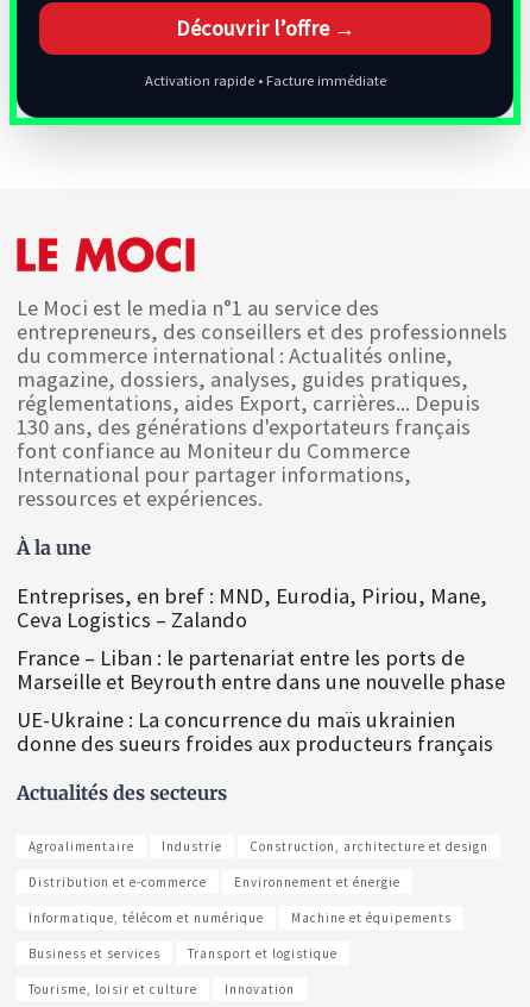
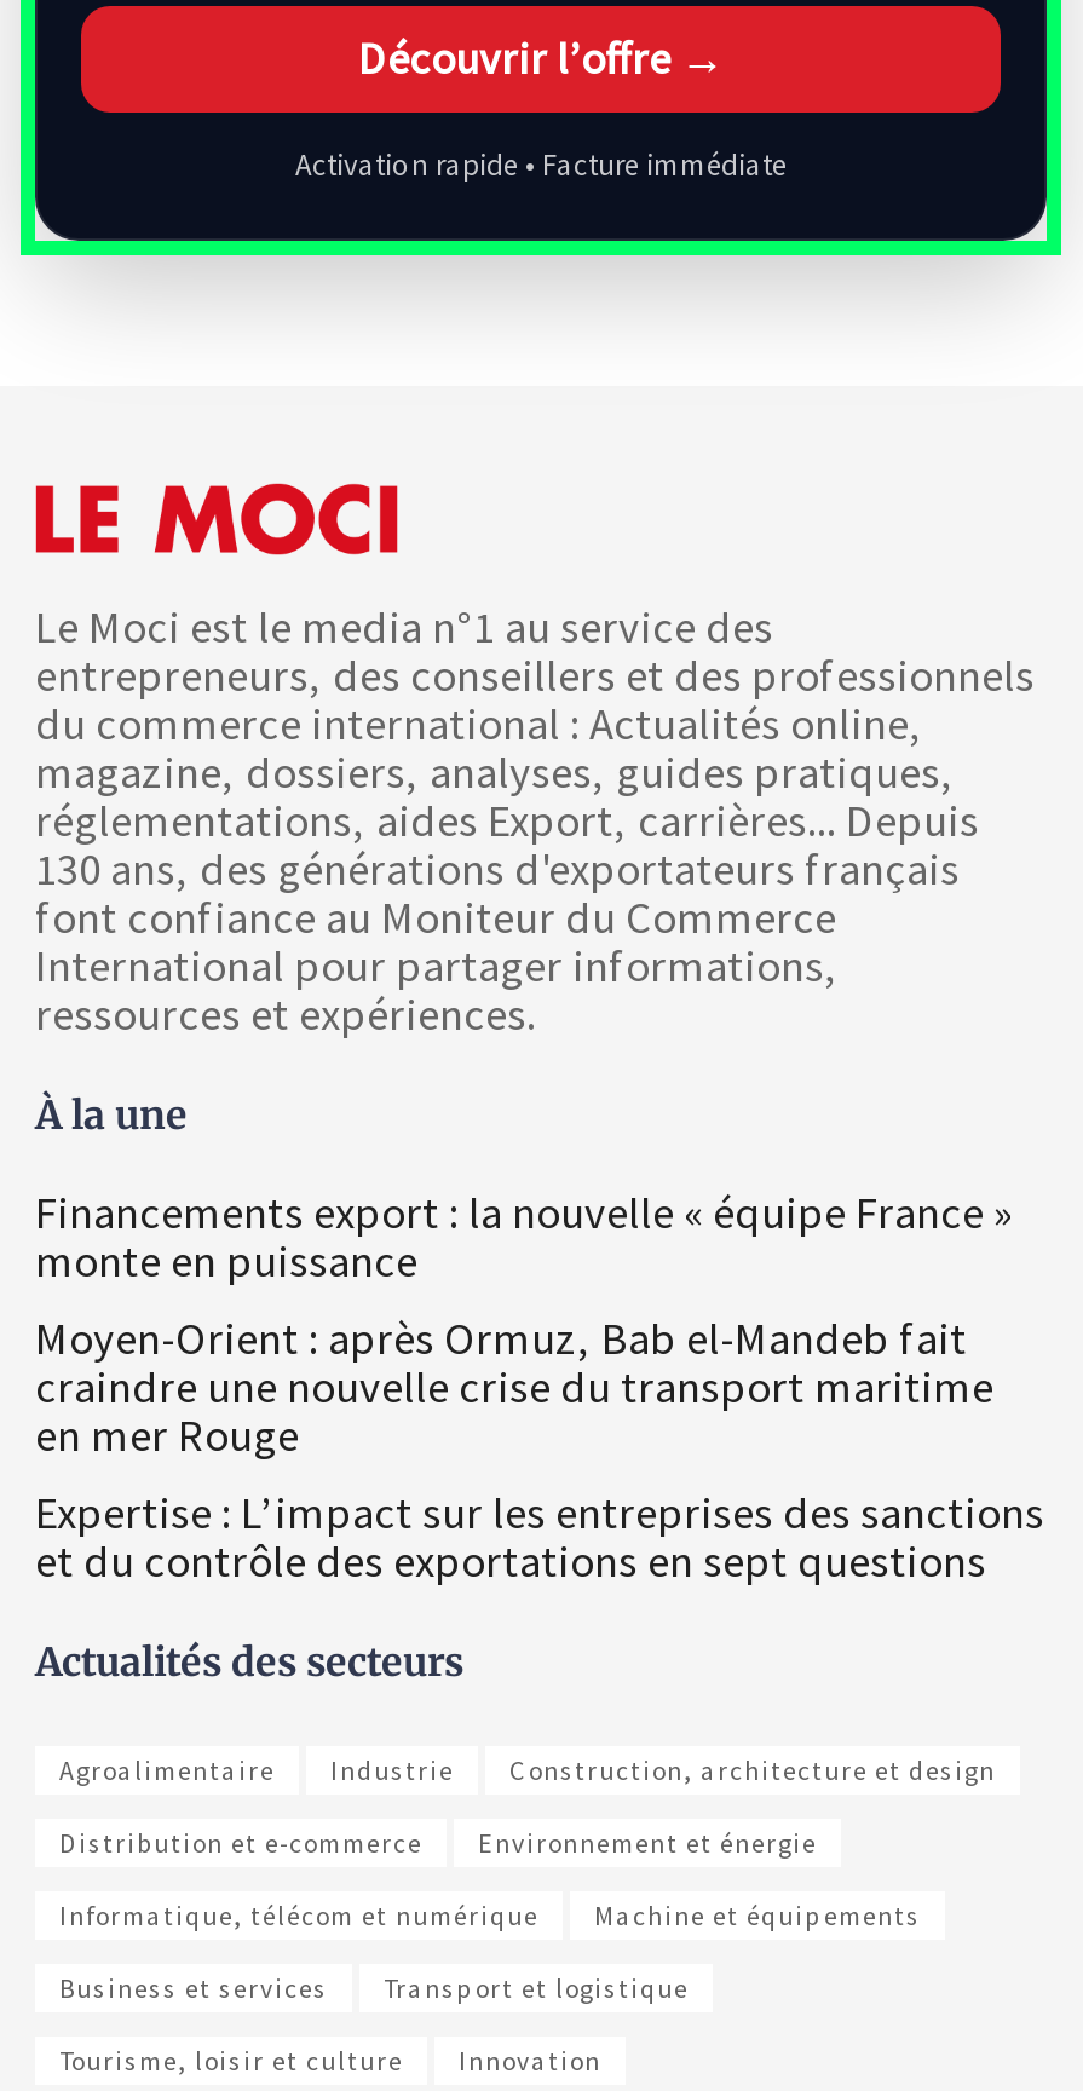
[17,581,510,756] Entreprises, en bref : MND, Eurodia, Piriou, Mane, | Ceva Logistics – Zalando | France – Liban : le partenariat entre les ports de | Marseille et Beyrouth entre dans une nouvelle phase | UE-Ukraine : La concurrence du maïs ukrainien | donne des sueurs froides aux producteurs français -> [35,1183,1044,1588] Financements export : la nouvelle « équipe France » | monte en puissance | Moyen-Orient : après Ormuz, Bab el-Mandeb fait | craindre une nouvelle crise du transport maritime | en mer Rouge | Expertise : L’impact sur les entreprises des sanctions | et du contrôle des exportations en sept questions

